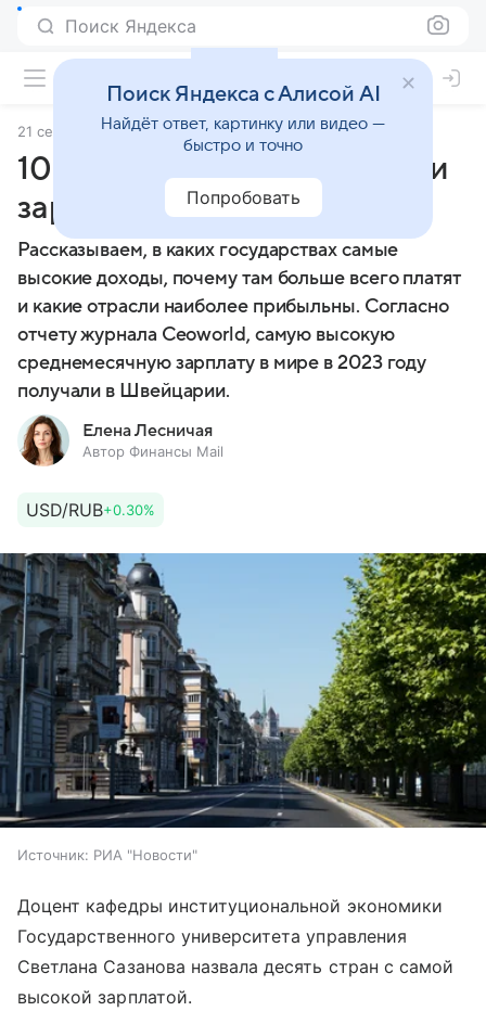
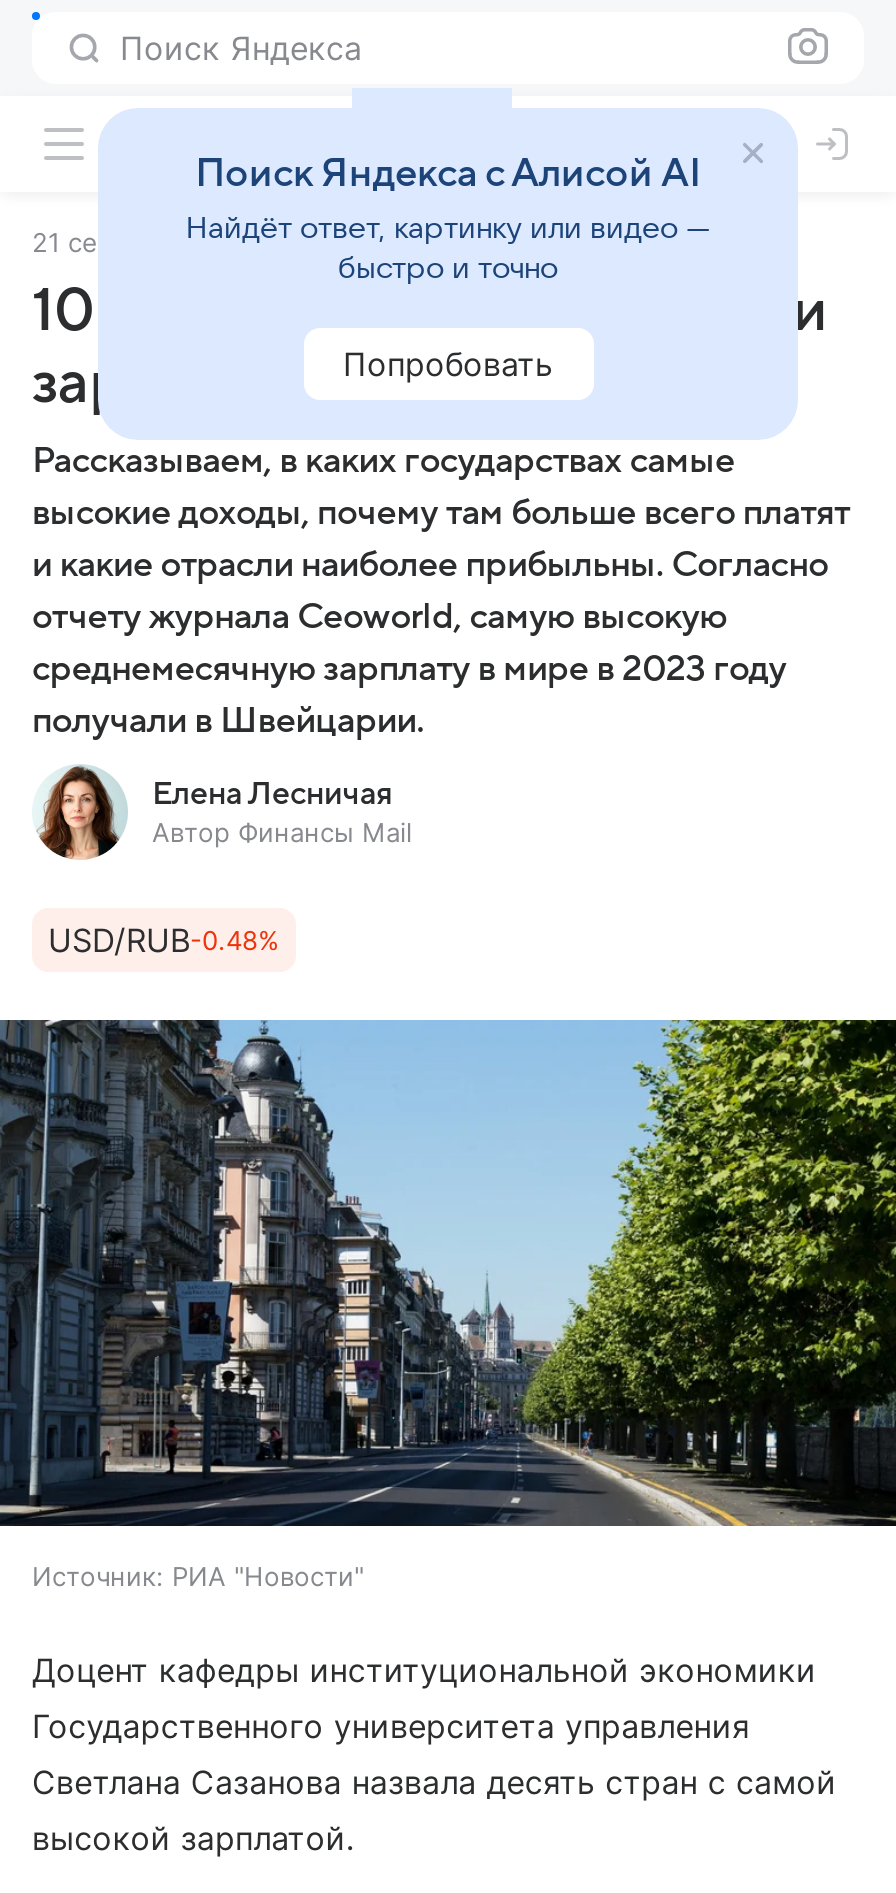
[26,499,155,521] USD/RUB+0.30% -> [48,920,280,960] USD/RUB-0.48%

